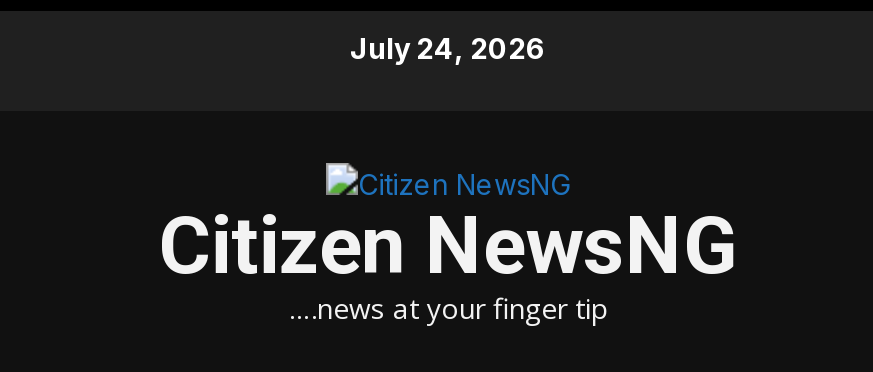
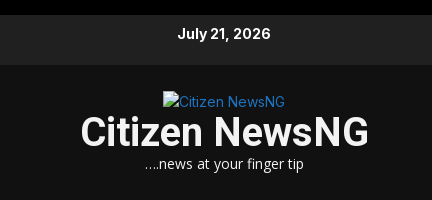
[350,30,546,64] July 24, 2026 -> [177,24,271,41] July 21, 2026

